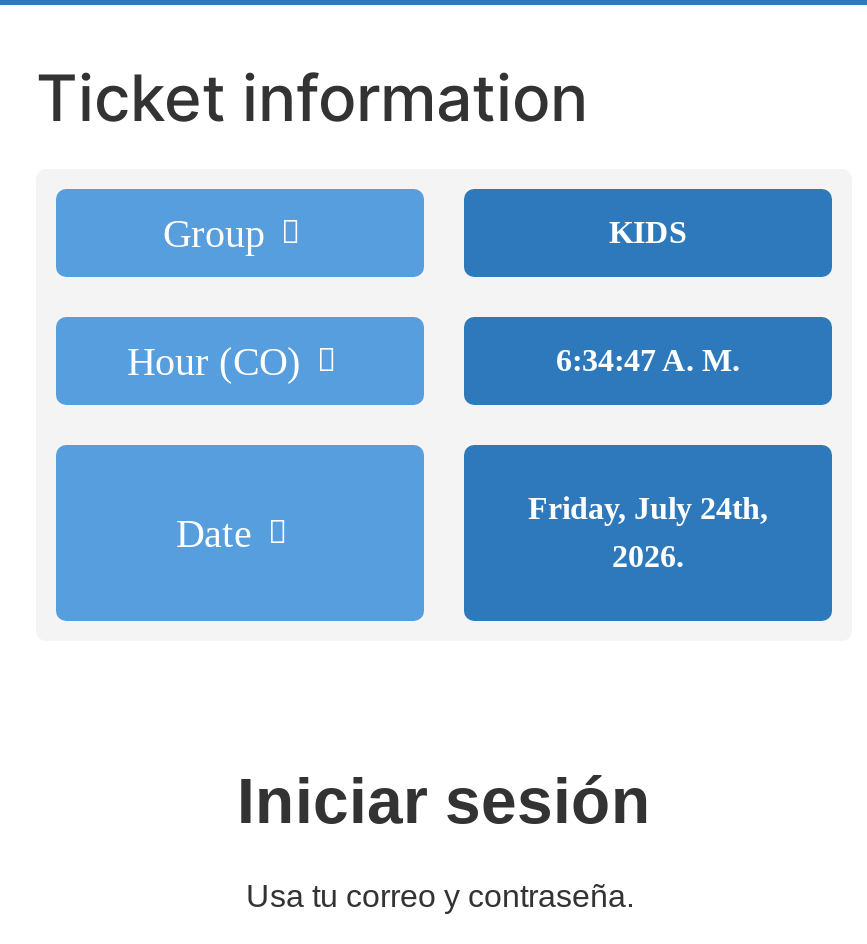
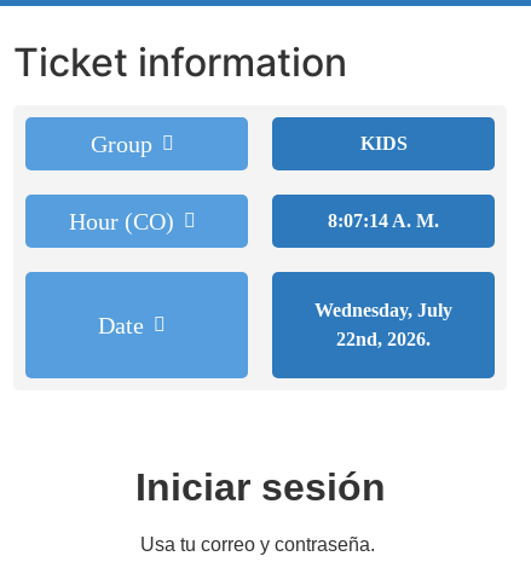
[556,343,740,377] 6:34:47 A. M. -> [328,210,439,231] 8:07:14 A. M.
[528,491,768,573] Friday, July 24th, | 2026. -> [314,300,452,349] Wednesday, July | 22nd, 2026.

